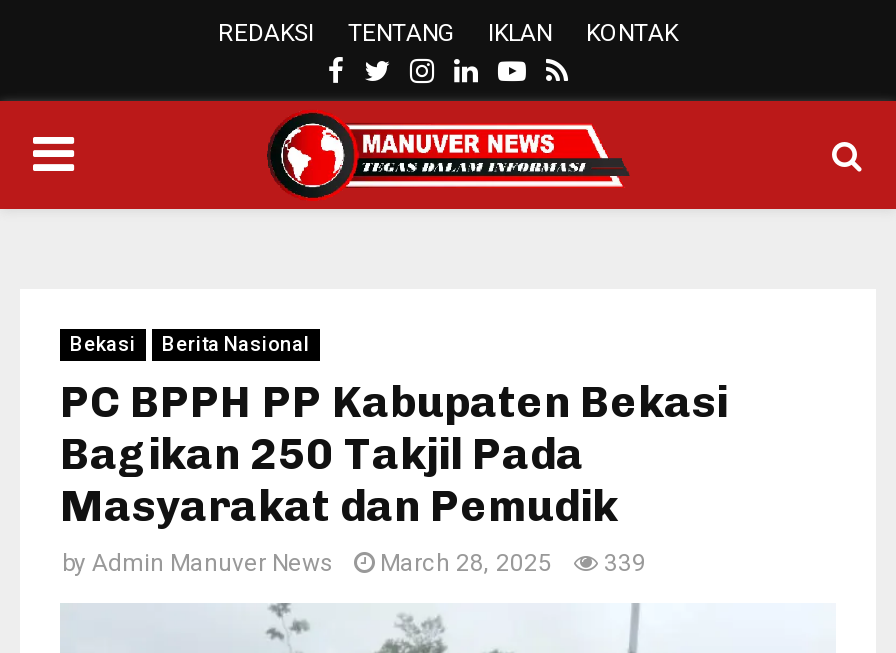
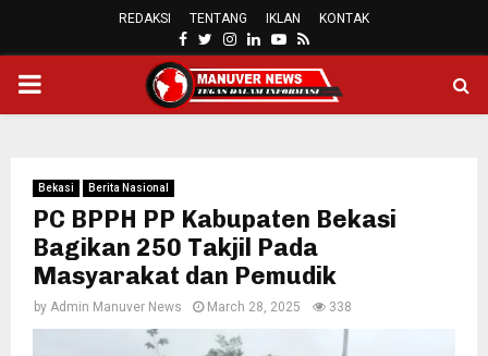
[62,549,646,577] by Admin Manuver News March 28, 2025 339 -> [34,299,352,315] by Admin Manuver News March 28, 2025 338

